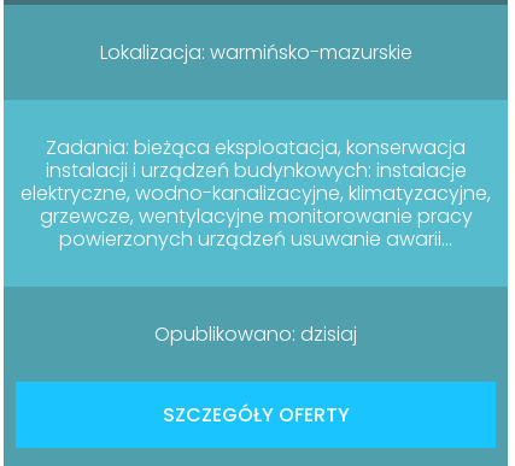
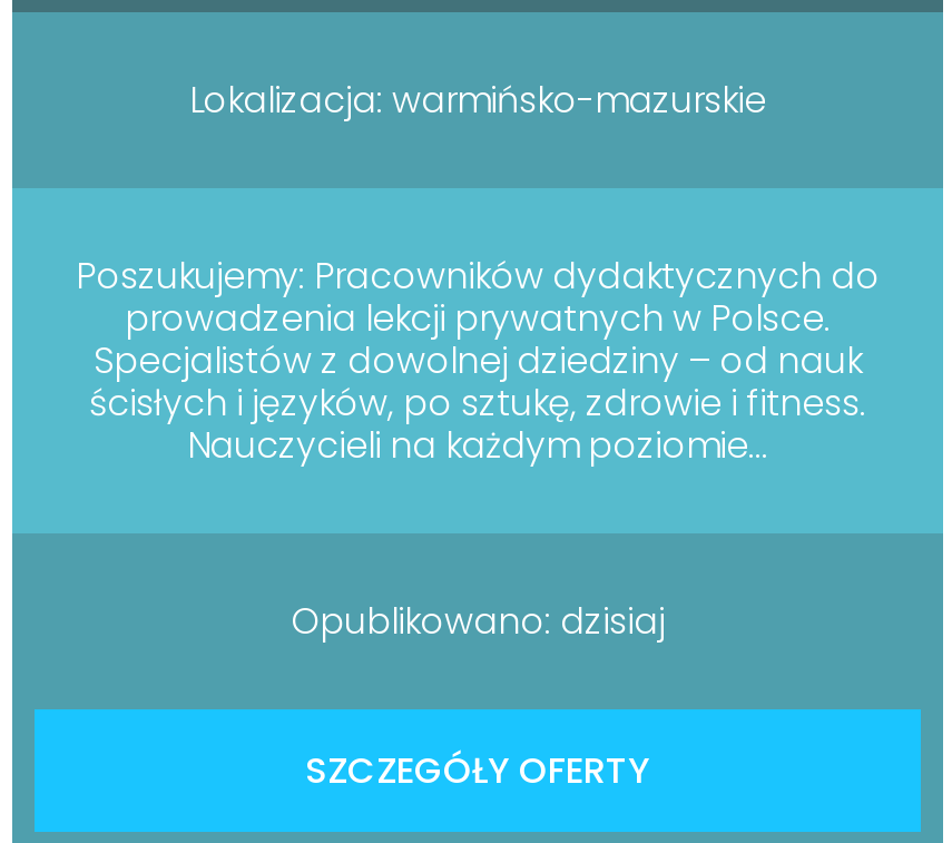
[21,133,491,252] Zadania: bieżąca eksploatacja, konserwacja | instalacji i urządzeń budynkowych: instalacje | elektryczne, wodno-kanalizacyjne, klimatyzacyjne, | grzewcze, wentylacyjne monitorowanie pracy | powierzonych urządzeń usuwanie awarii... -> [76,250,880,470] Poszukujemy: Pracowników dydaktycznych do | prowadzenia lekcji prywatnych w Polsce. | Specjalistów z dowolnej dziedziny – od nauk | ścisłych i języków, po sztukę, zdrowie i fitness. | Nauczycieli na każdym poziomie...

